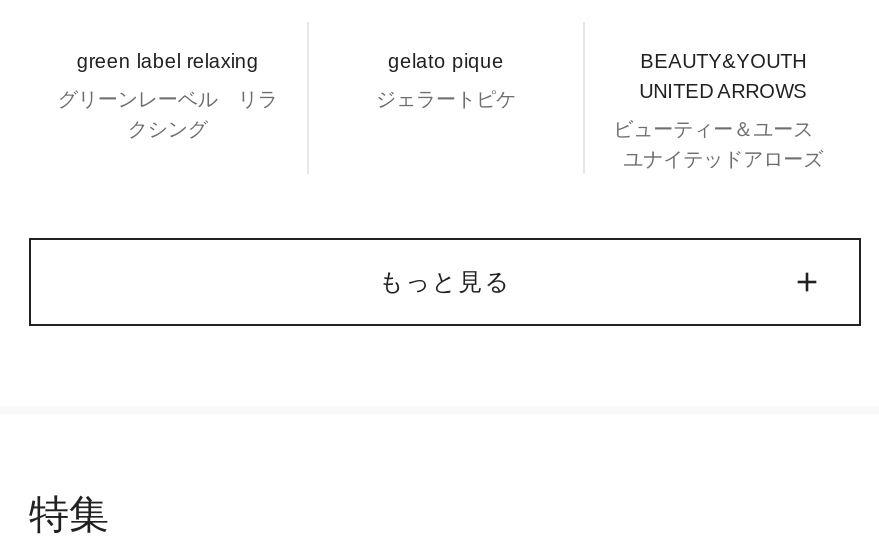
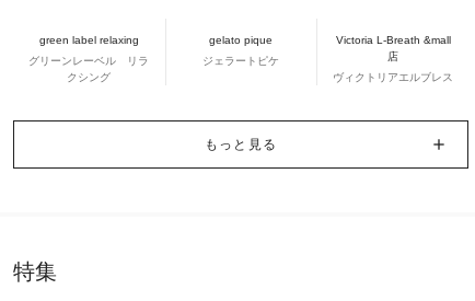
[639,50,807,102] BEAUTY&YOUTH | UNITED ARROWS -> [336,34,450,62] Victoria L-Breath &mall | 店
[613,118,833,170] ビューティー＆ユース | ユナイテッドアローズ -> [333,71,453,83] ヴィクトリアエルブレス

